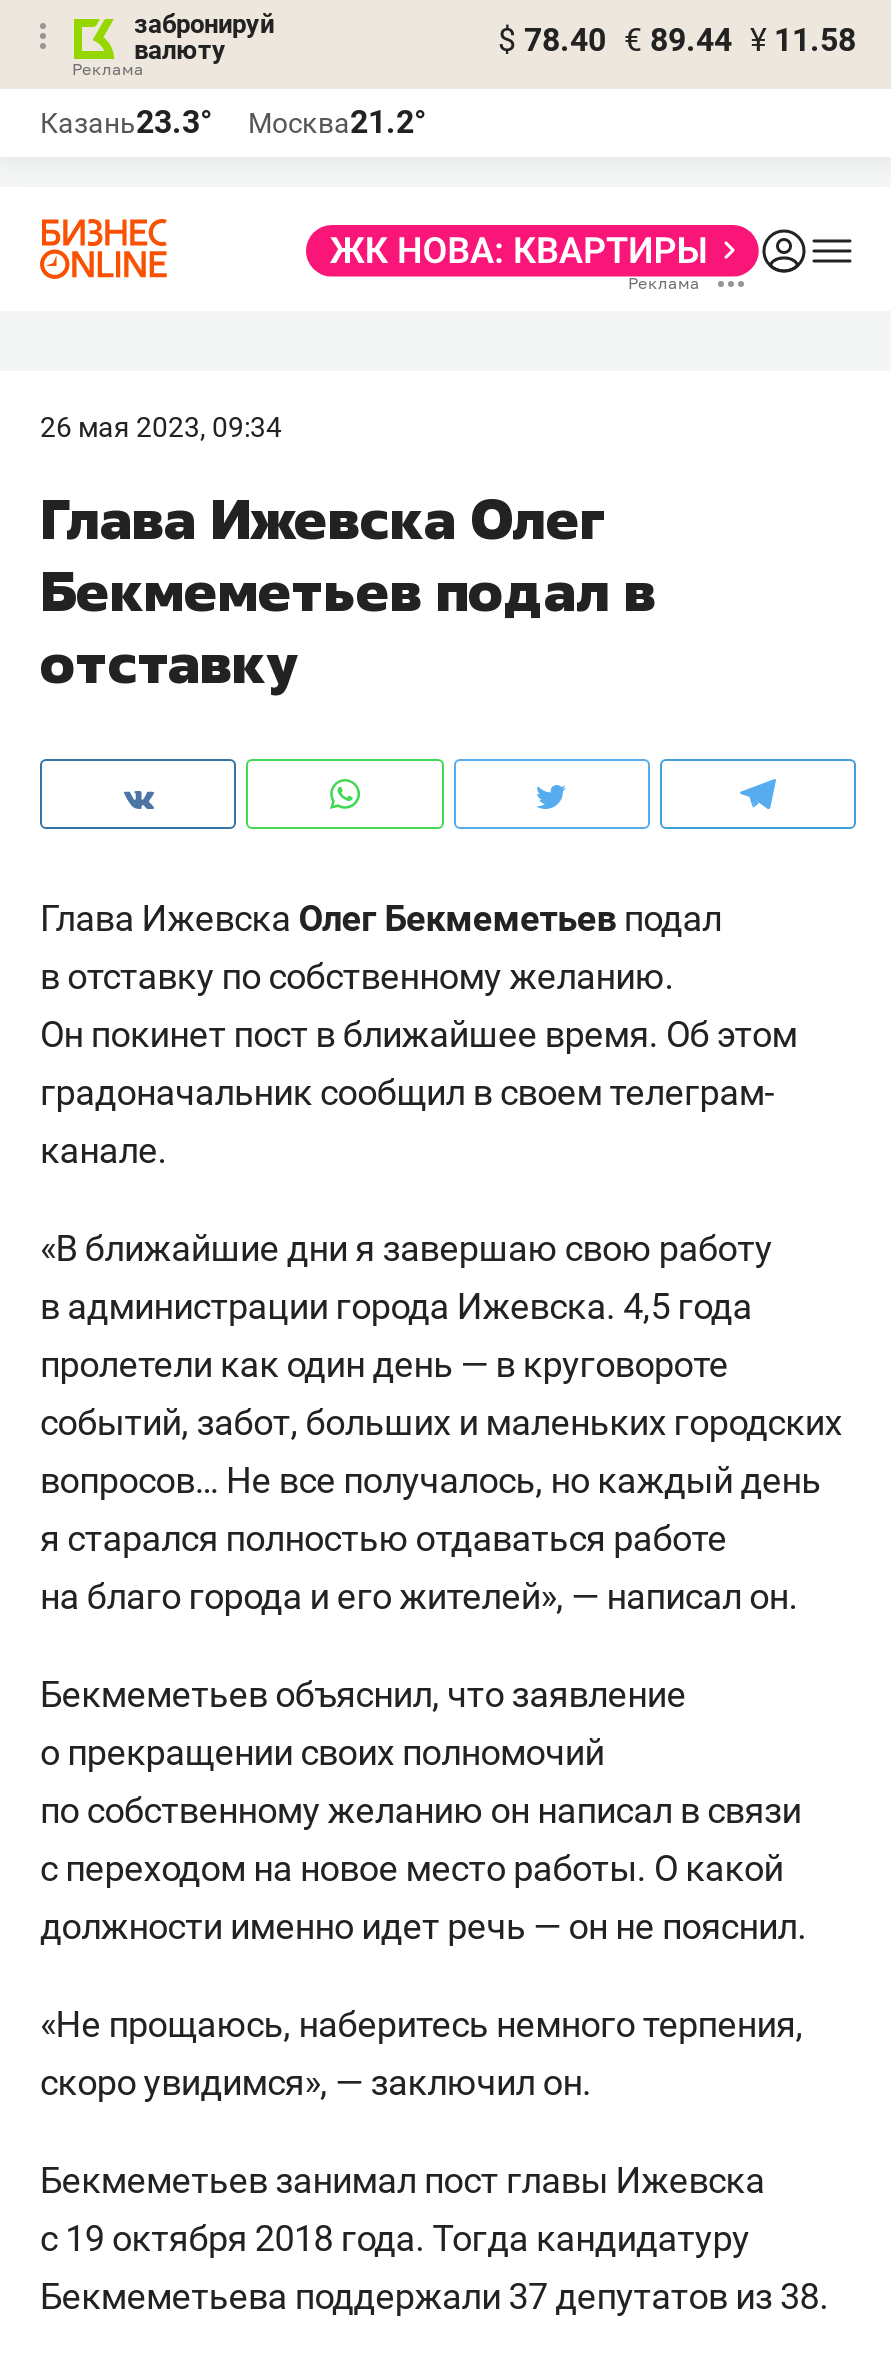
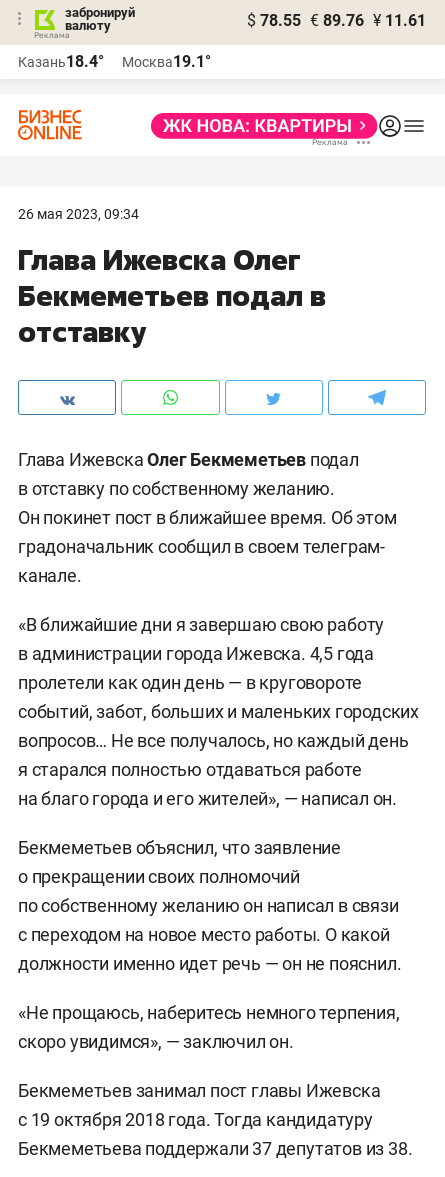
[498,21,856,59] $ 78.40 € 89.44 ¥ 11.58 -> [247,11,426,30] $ 78.55 € 89.76 ¥ 11.61
[40,103,212,141] Казань23.3° -> [18,52,104,71] Казань18.4°
[248,103,426,141] Москва21.2° -> [122,52,211,71] Москва19.1°

